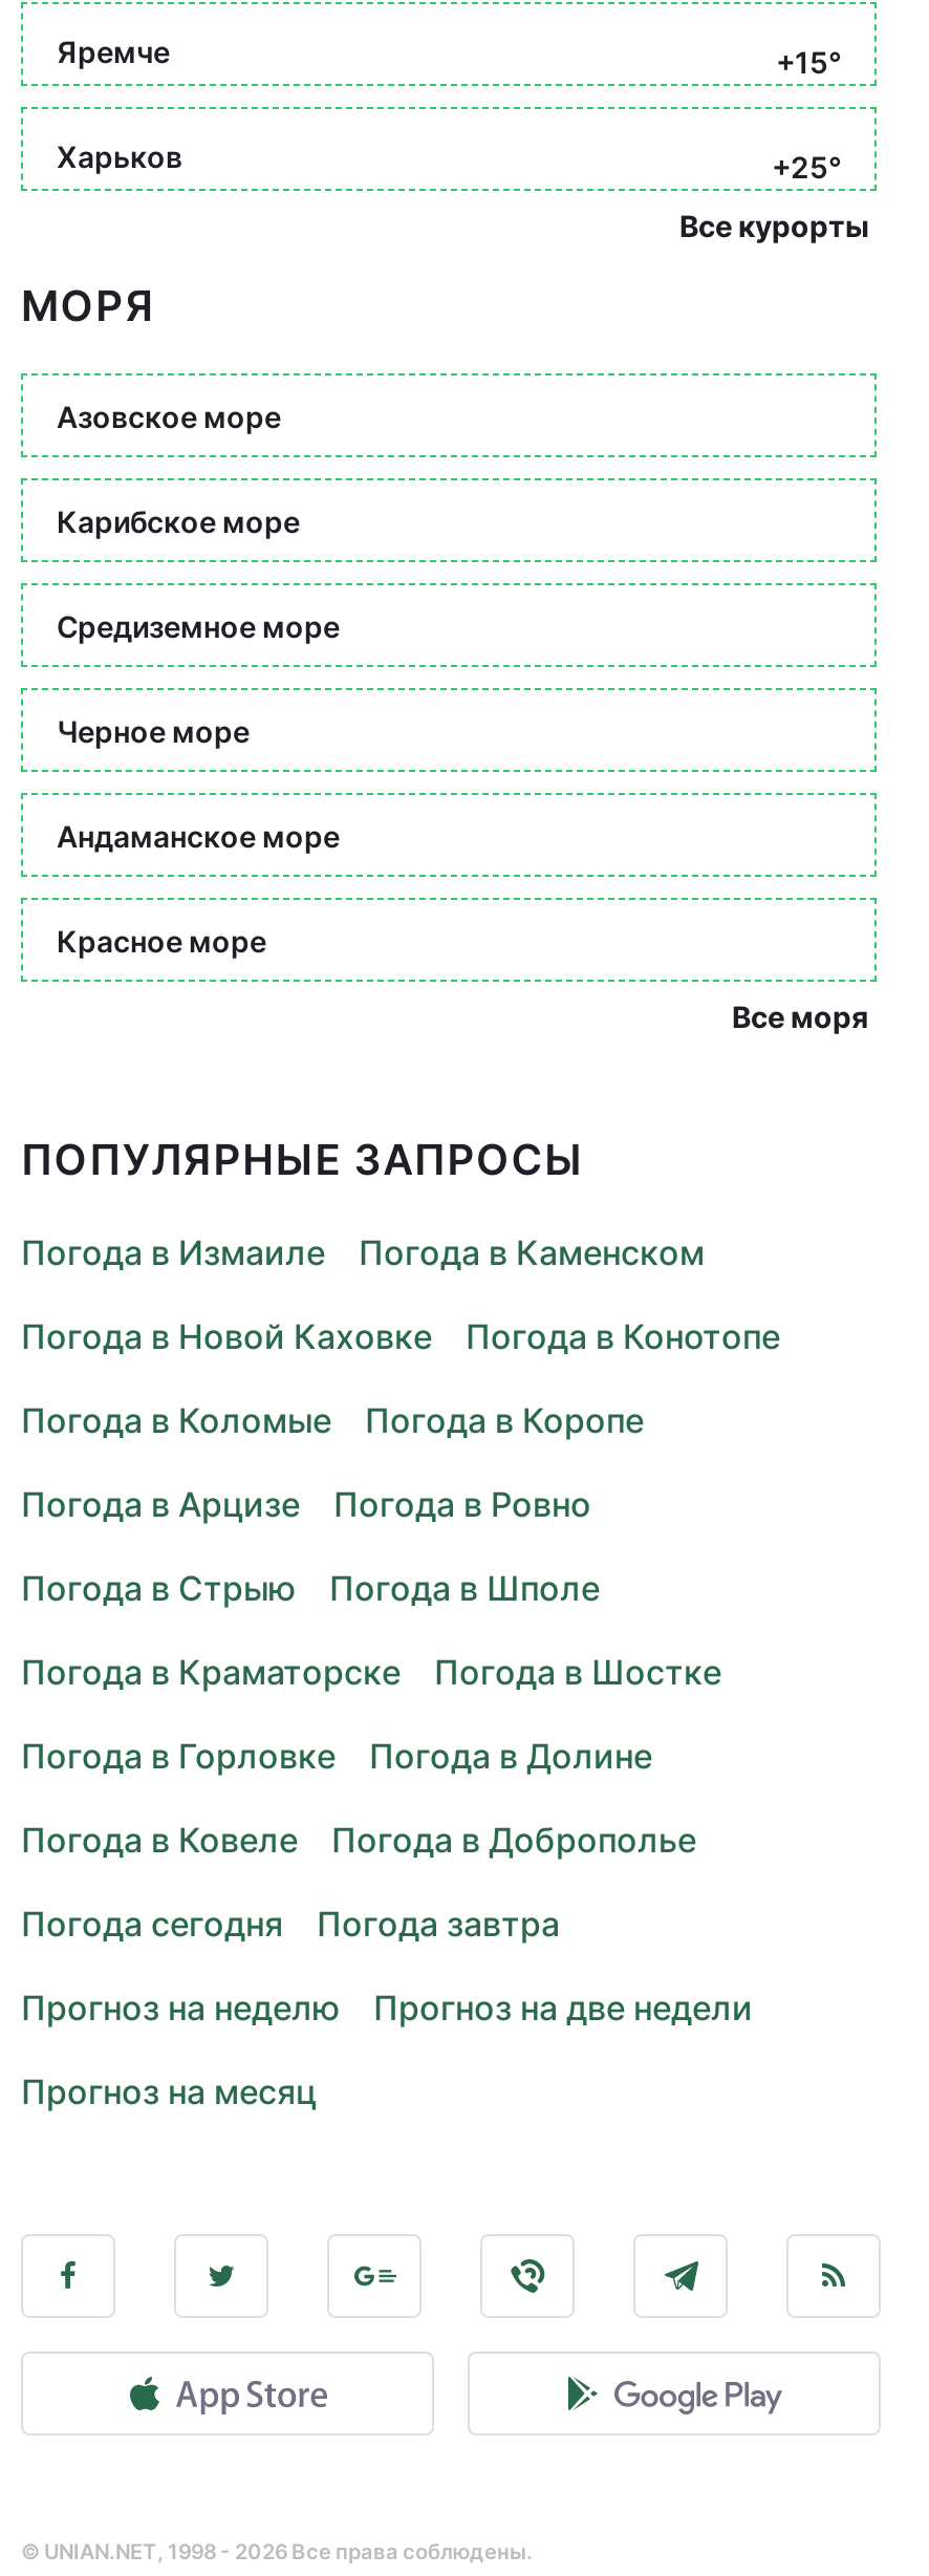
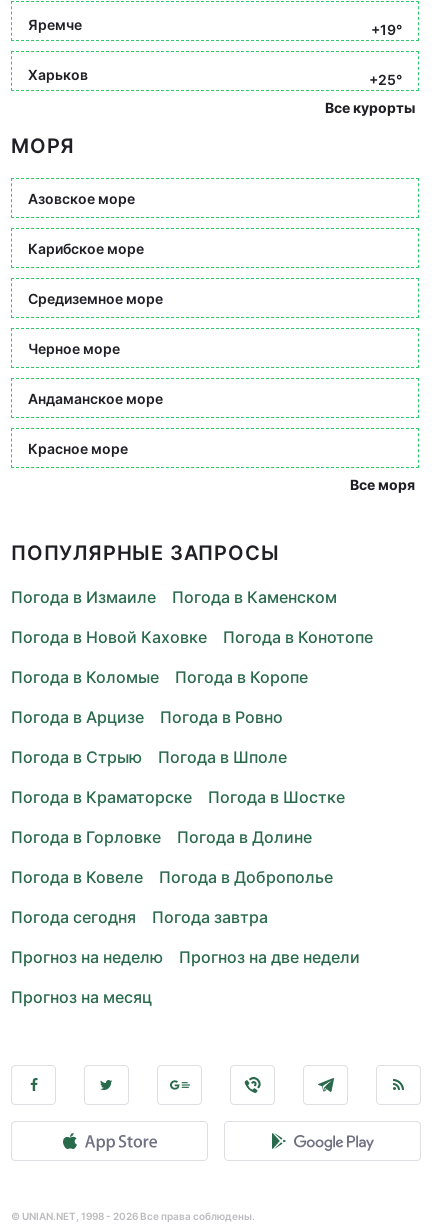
[776,44,841,80] +15° -> [371,21,402,38] +19°

